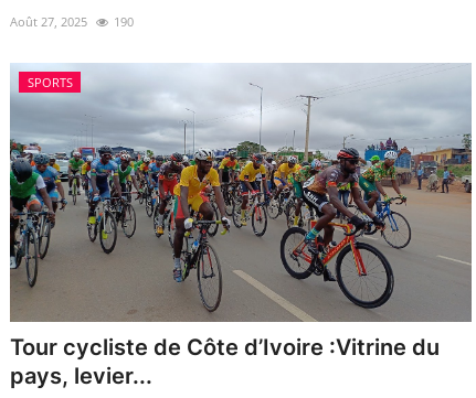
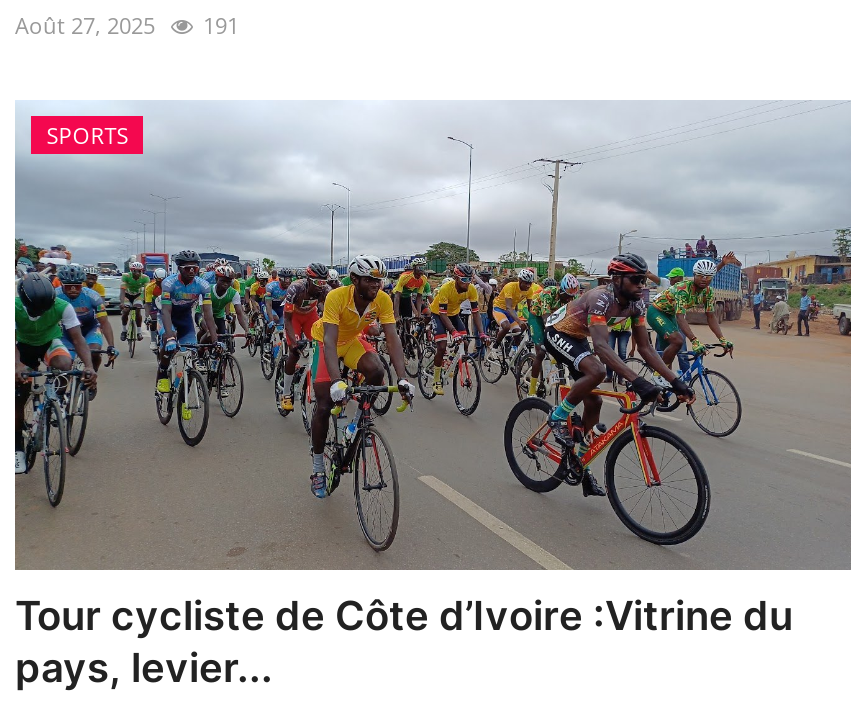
[10,13,134,29] Août 27, 2025 190 -> [15,9,239,39] Août 27, 2025 191

